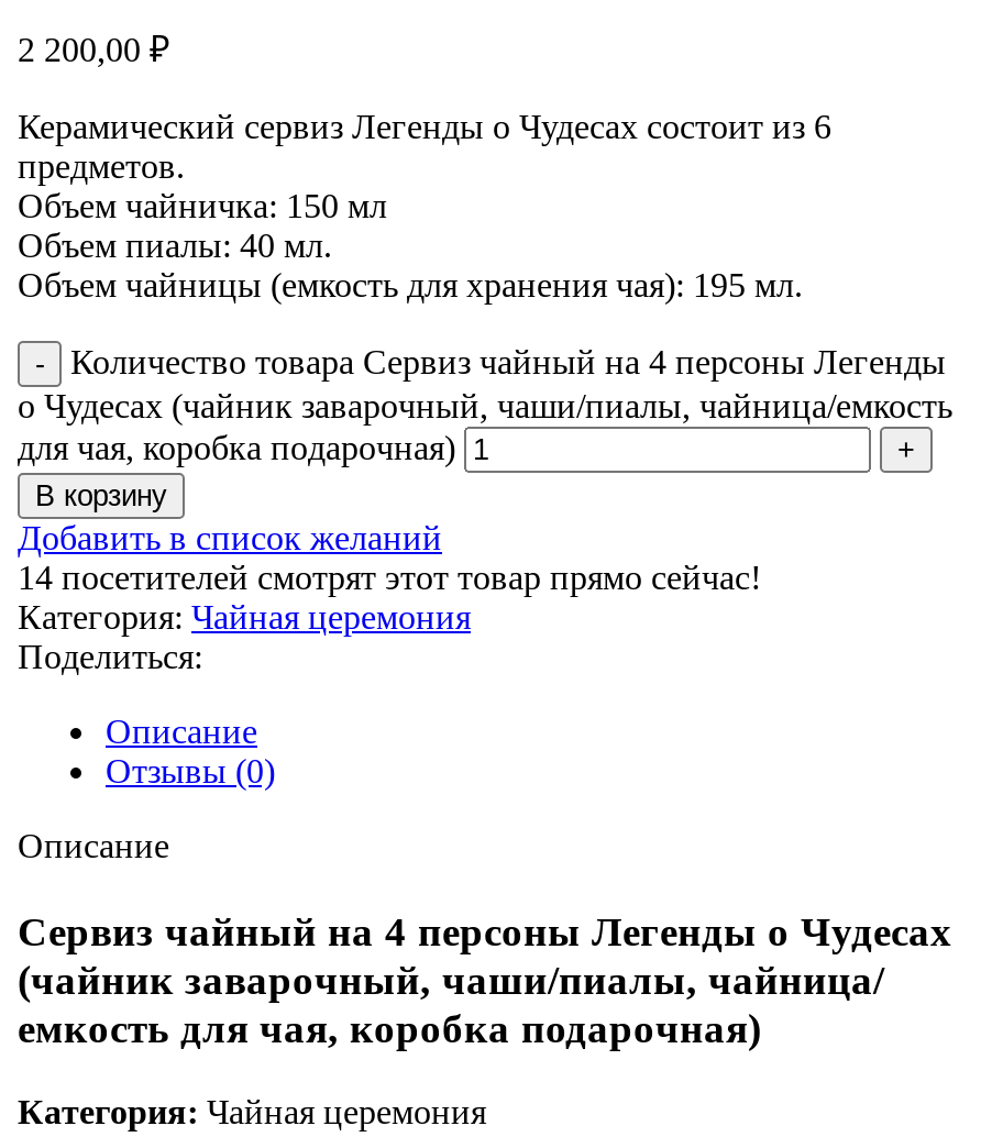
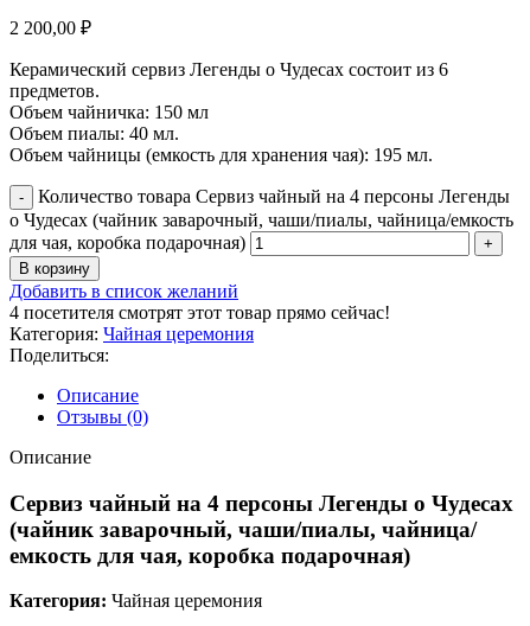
[18,558,761,596] 14 посетителей смотрят этот товар прямо сейчас! -> [9,302,390,322] 4 посетителя смотрят этот товар прямо сейчас!

